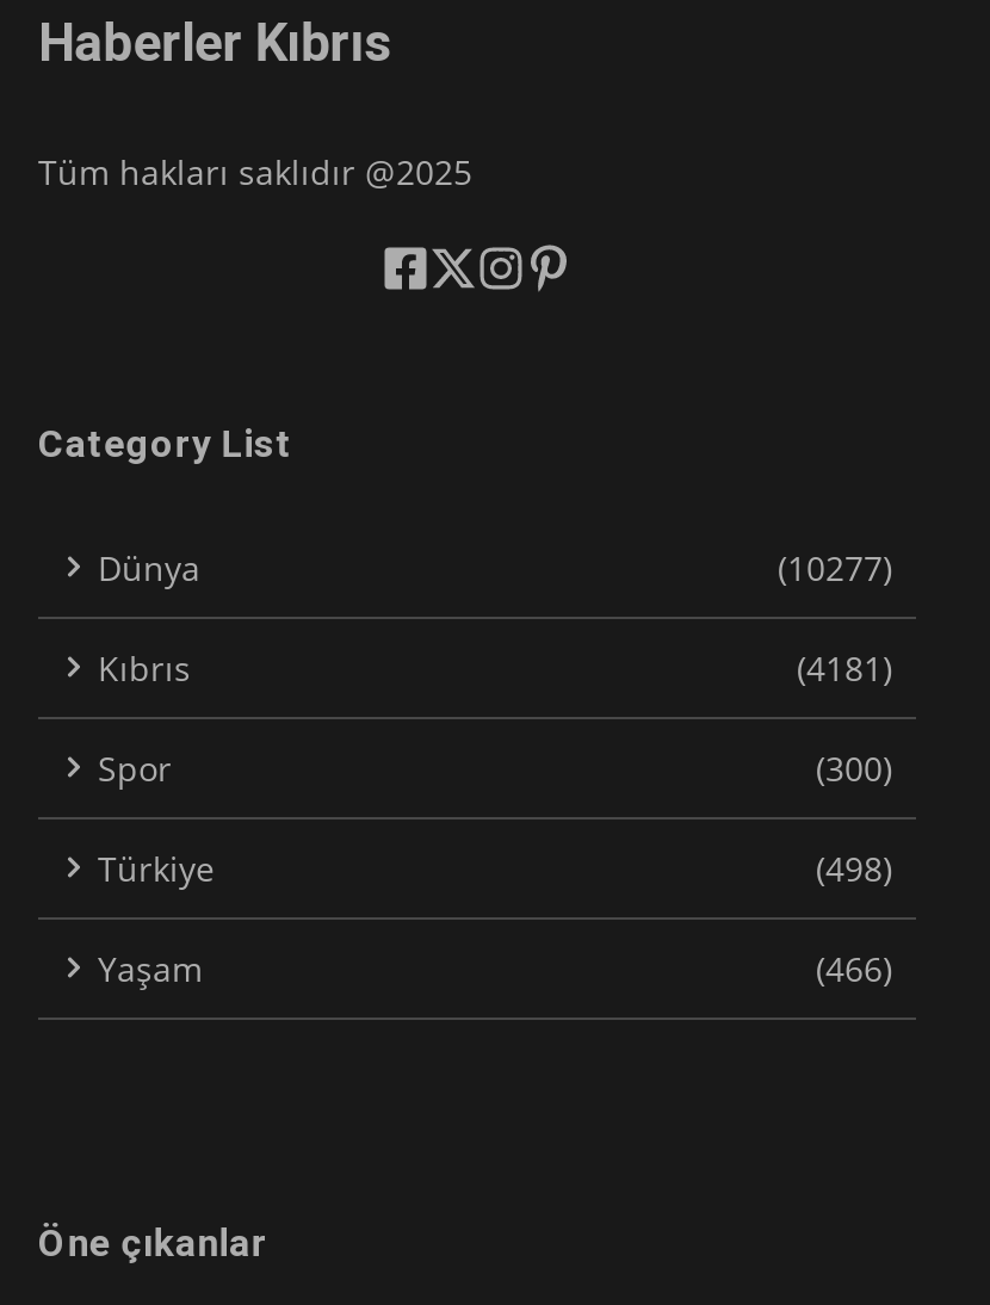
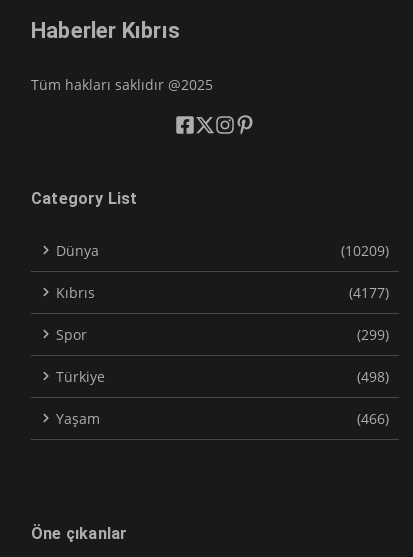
[778,545,892,590] (10277) -> [341,241,389,260] (10209)
[797,645,892,690] (4181) -> [349,283,389,302] (4177)
[816,745,892,790] (300) -> [357,325,389,344] (299)

